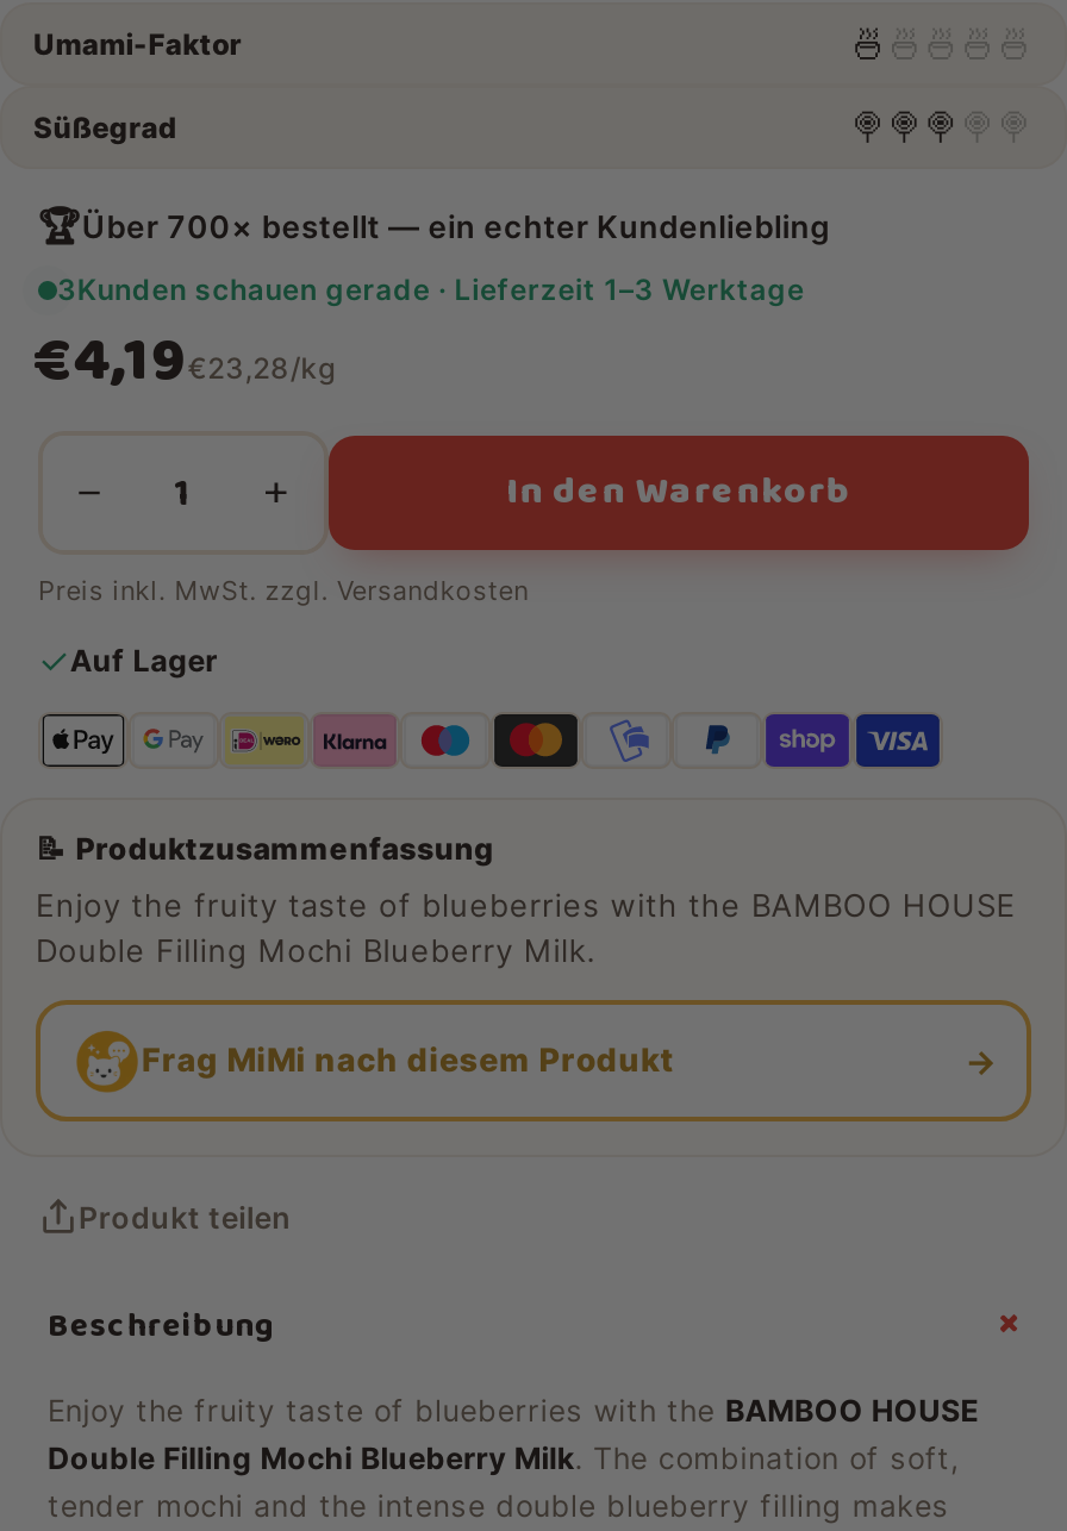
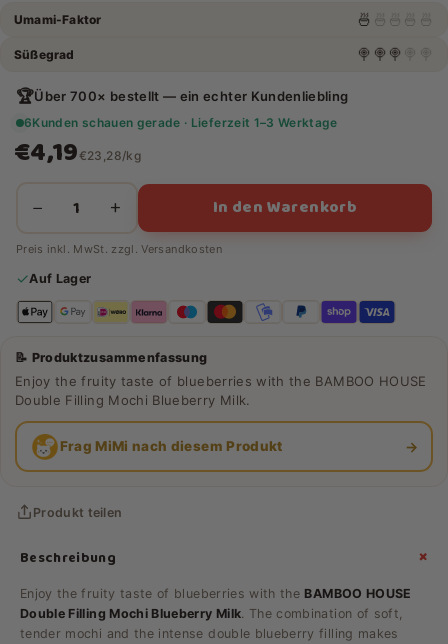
[57,271,805,307] 3Kunden schauen gerade · Lieferzeit 1–3 Werktage -> [24,115,338,130] 6Kunden schauen gerade · Lieferzeit 1–3 Werktage

